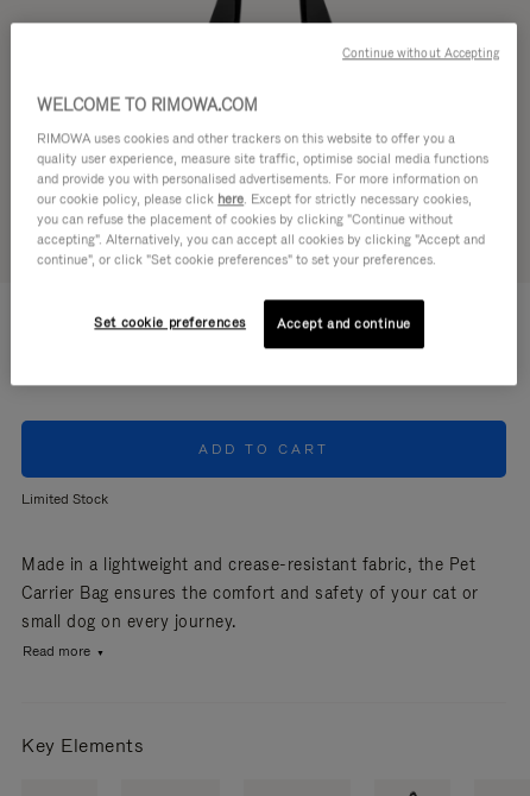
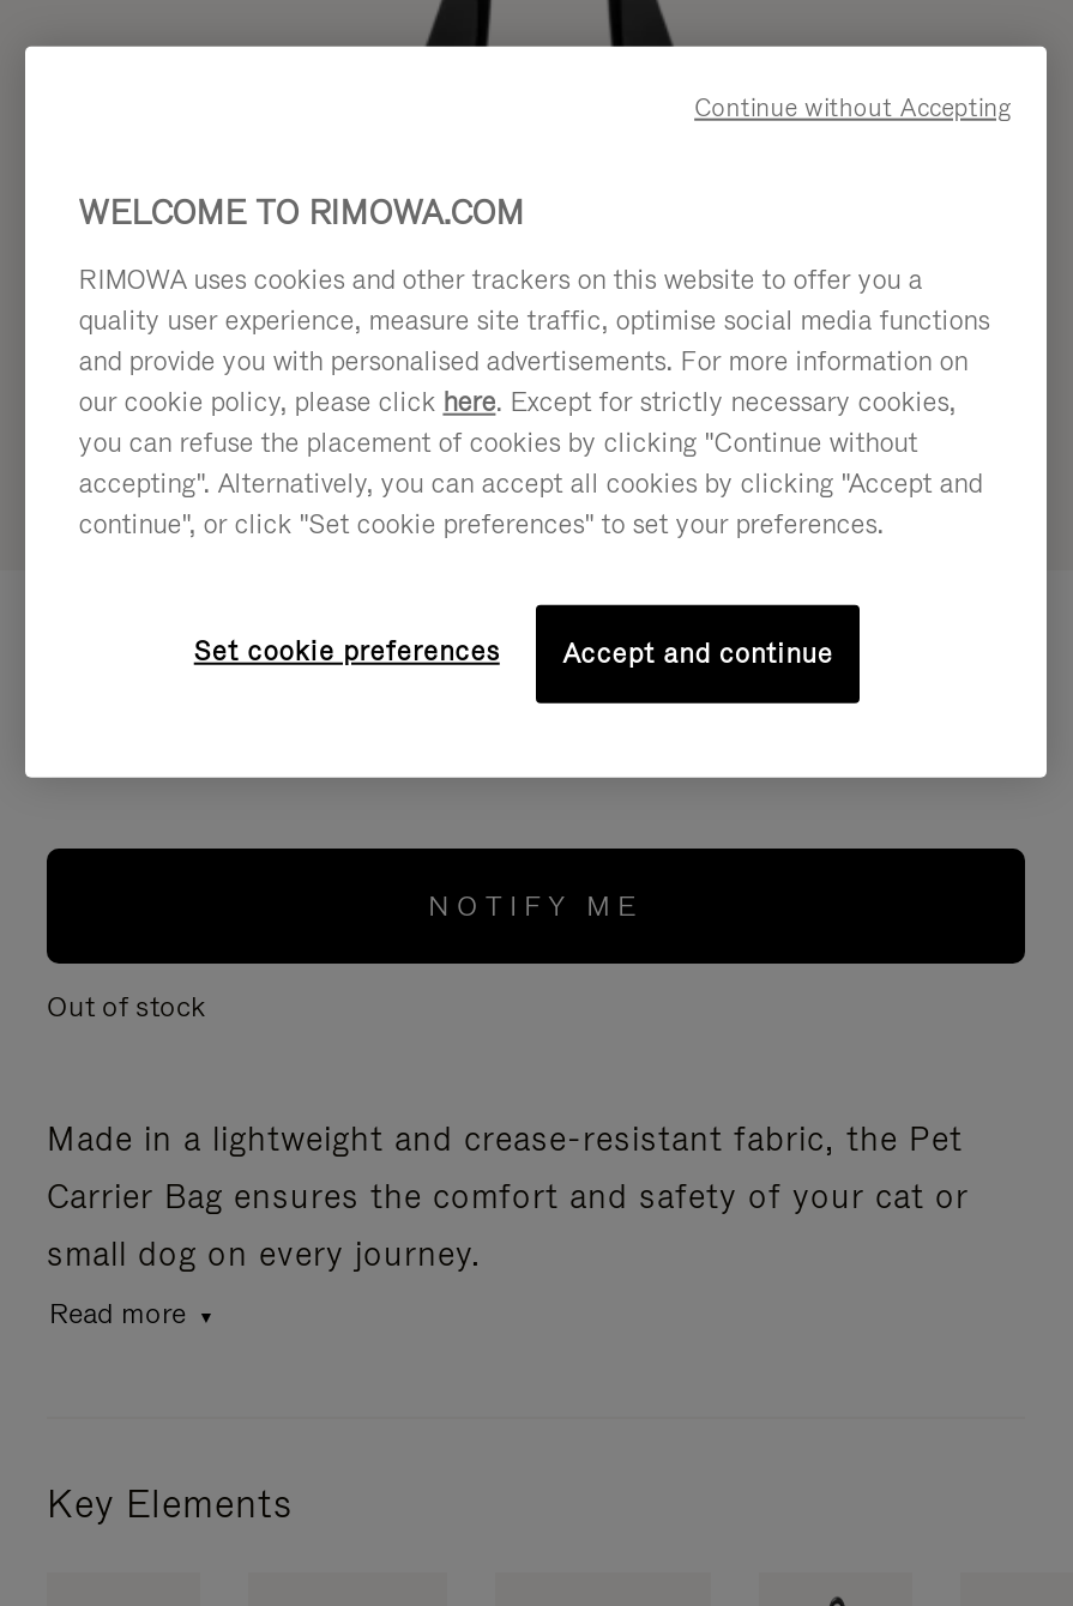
[198,439,329,458] ADD TO CART -> [428,886,644,924] NOTIFY ME
[21,489,108,508] Limited Stock -> [47,988,205,1026] Out of stock

